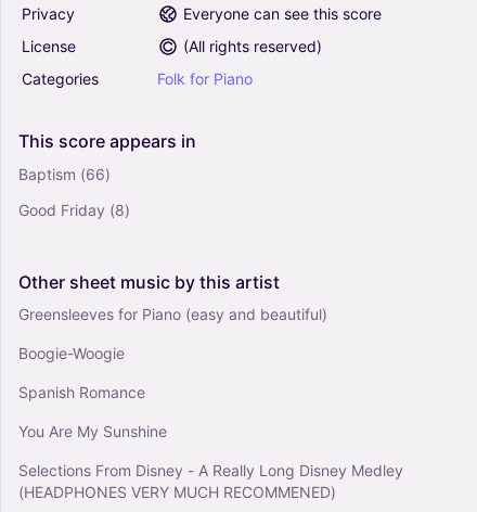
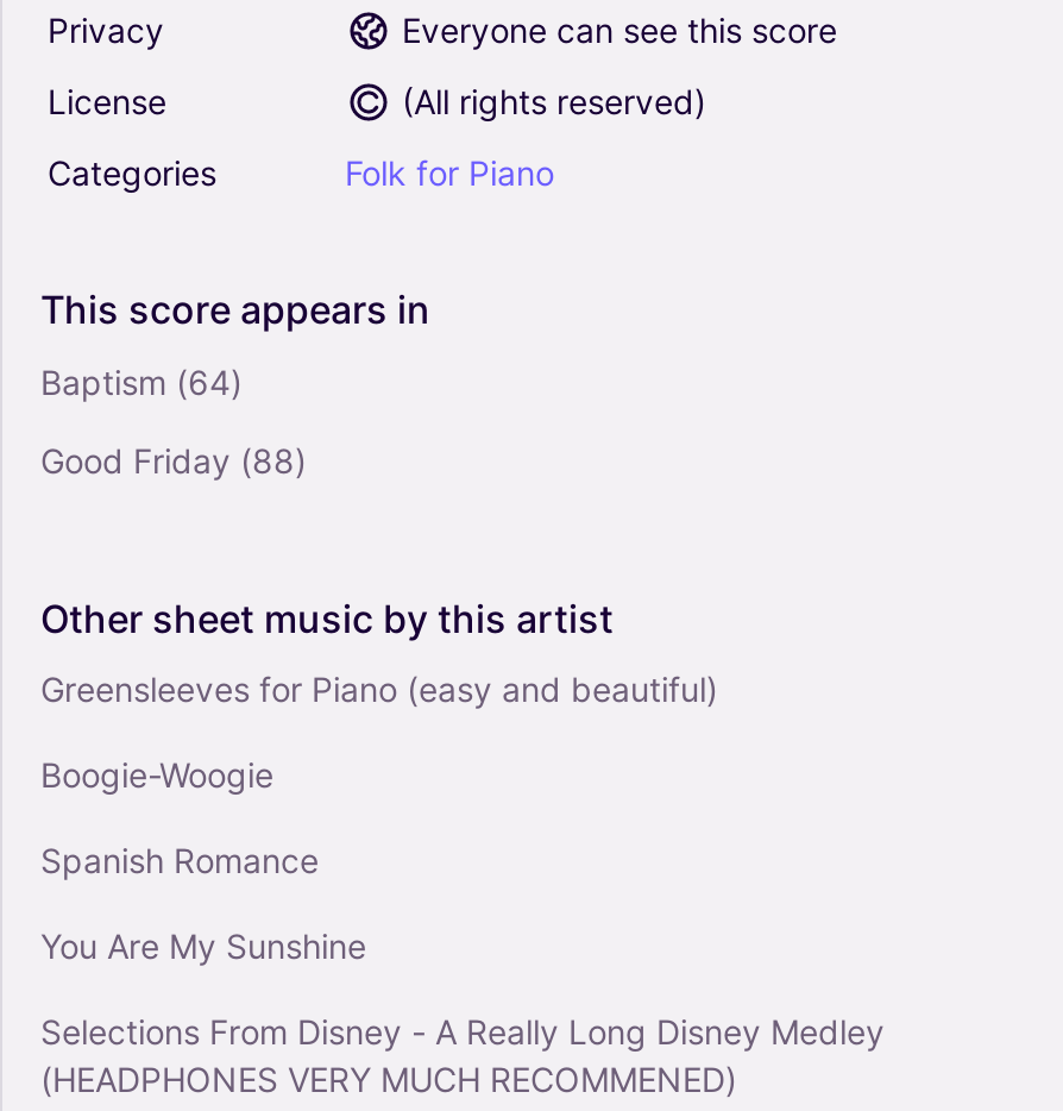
[18,165,111,184] Baptism (66) -> [40,362,243,403] Baptism (64)
[18,201,130,219] Good Friday (8) -> [40,441,307,481] Good Friday (88)

